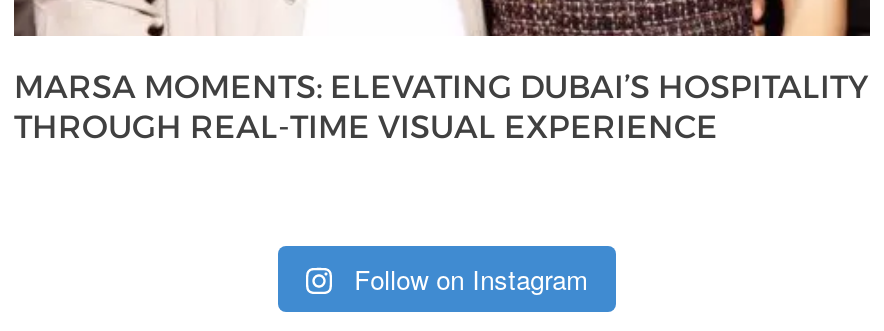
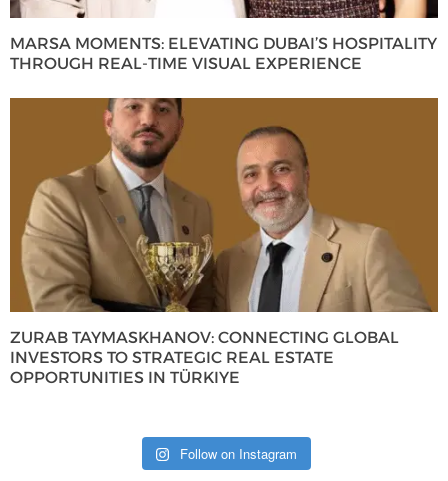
none -> [9,97,439,387] [image] | ZURAB TAYMASKHANOV: CONNECTING GLOBAL | INVESTORS TO STRATEGIC REAL ESTATE | OPPORTUNITIES IN TÜRKIYE

